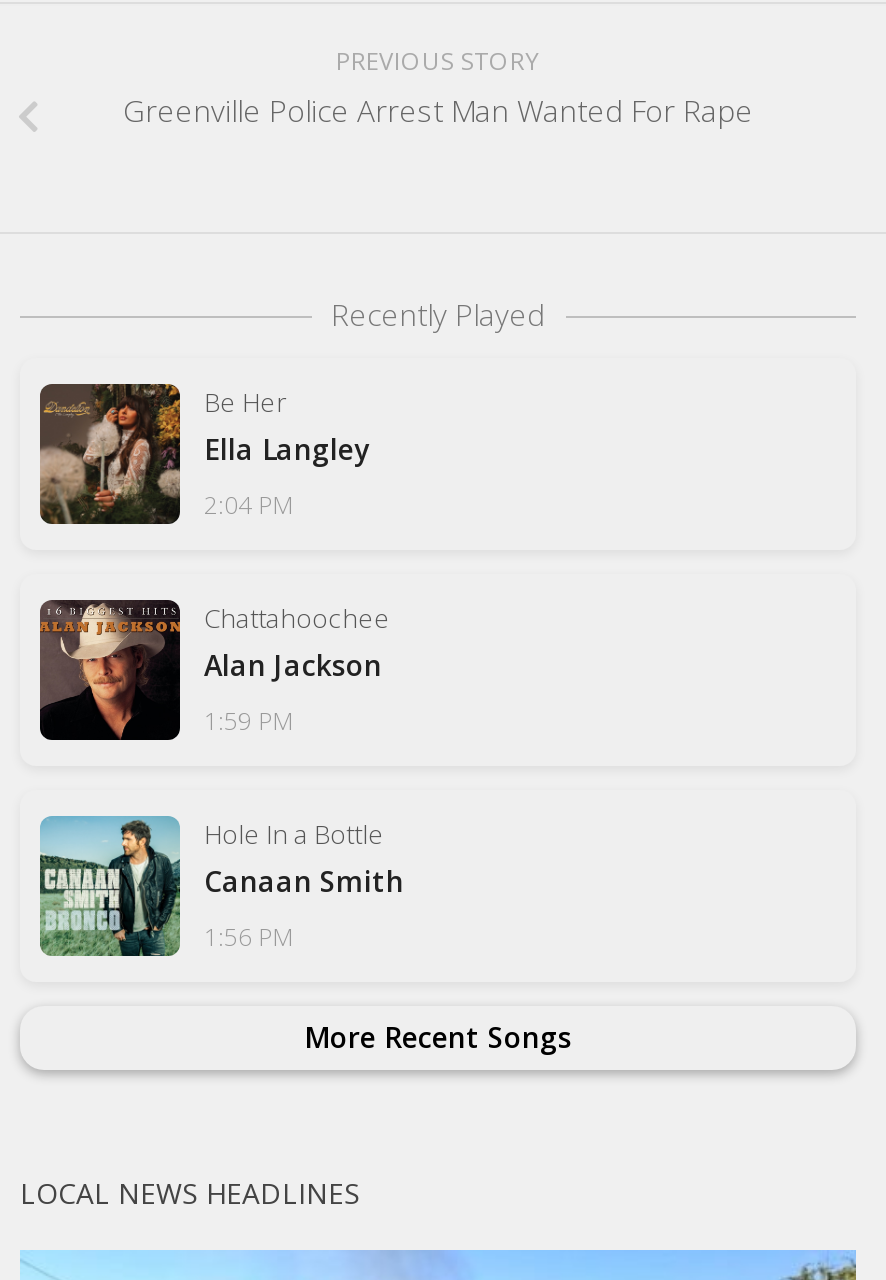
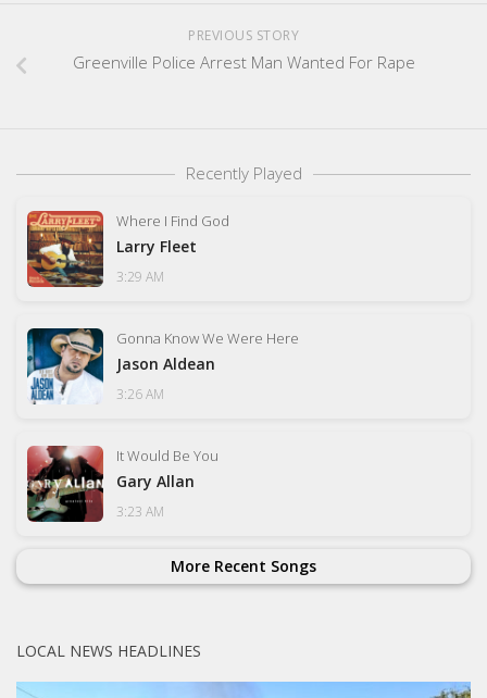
[38,382,370,526] [image] | Be Her | Ella Langley -> [26,210,229,288] [image] | Where I Find God | Larry Fleet
[204,488,292,522] 2:04 PM -> [116,267,164,286] 3:29 AM
[38,600,390,742] [image] | Chattahoochee | Alan Jackson -> [26,328,299,404] [image] | Gonna Know We Were Here | Jason Aldean
[204,704,292,738] 1:59 PM -> [116,385,164,403] 3:26 AM
[38,814,404,958] [image] | Hole In a Bottle | Canaan Smith -> [26,445,218,523] [image] | It Would Be You | Gary Allan
[204,920,292,954] 1:56 PM -> [116,502,164,521] 3:23 AM

